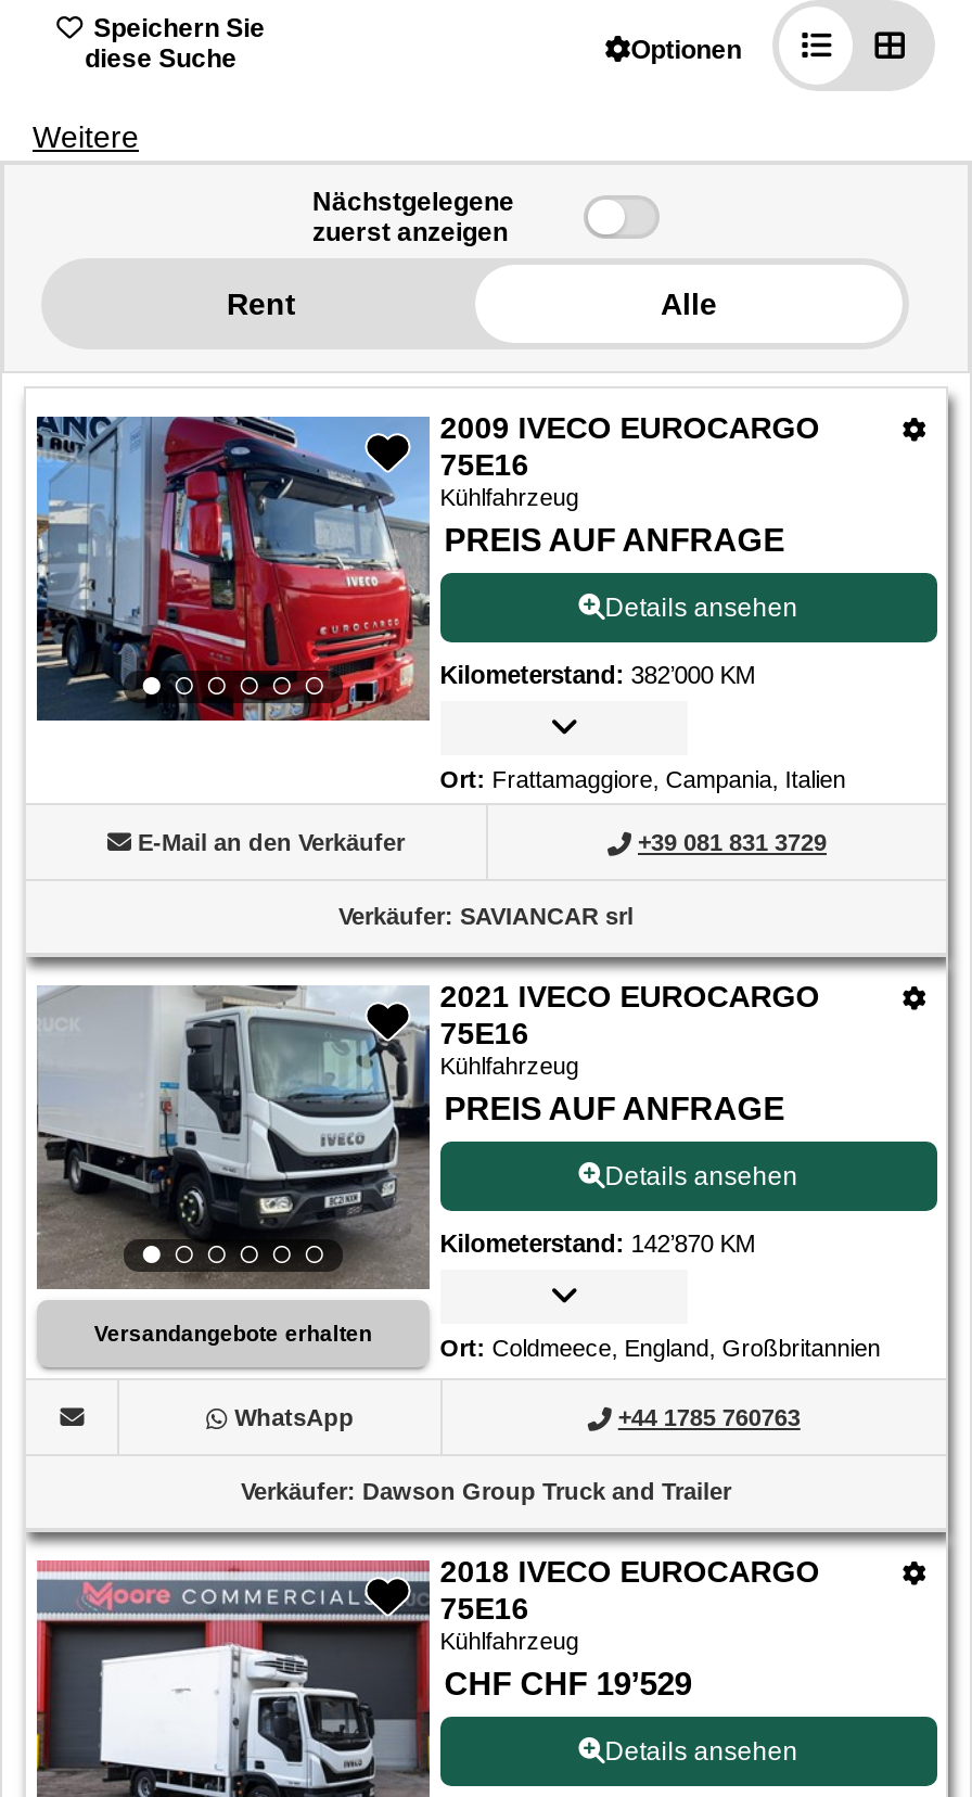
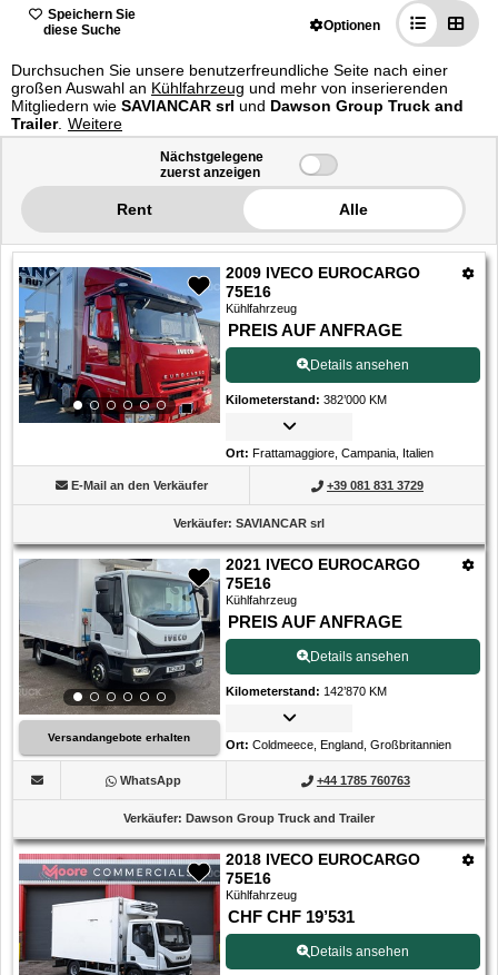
[33,119,139,154] Weitere -> [11,61,464,132] Durchsuchen Sie unsere benutzerfreundliche Seite nach einer | großen Auswahl an Kühlfahrzeug und mehr von inserierenden | Mitgliedern wie SAVIANCAR srl und Dawson Group Truck and | Trailer. Weitere
[444,1665,692,1702] CHF CHF 19’529 -> [228,907,354,926] CHF CHF 19’531

